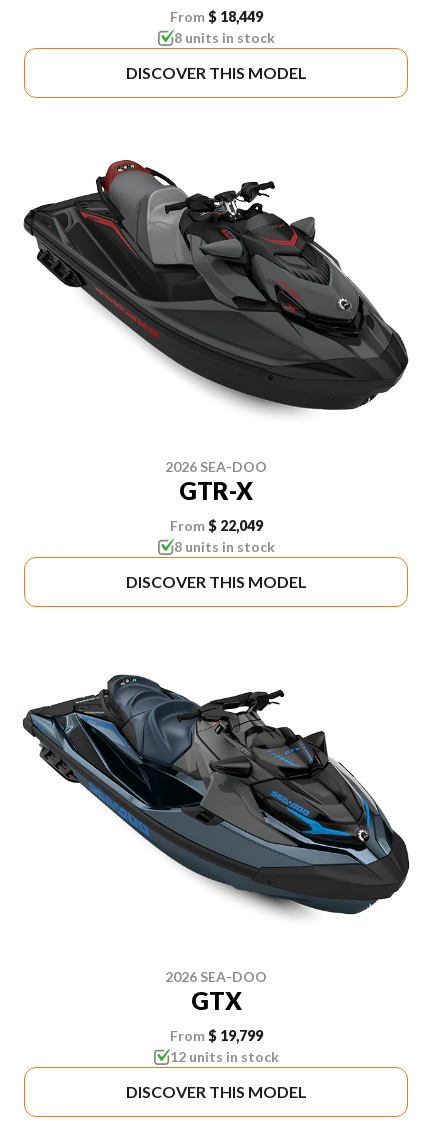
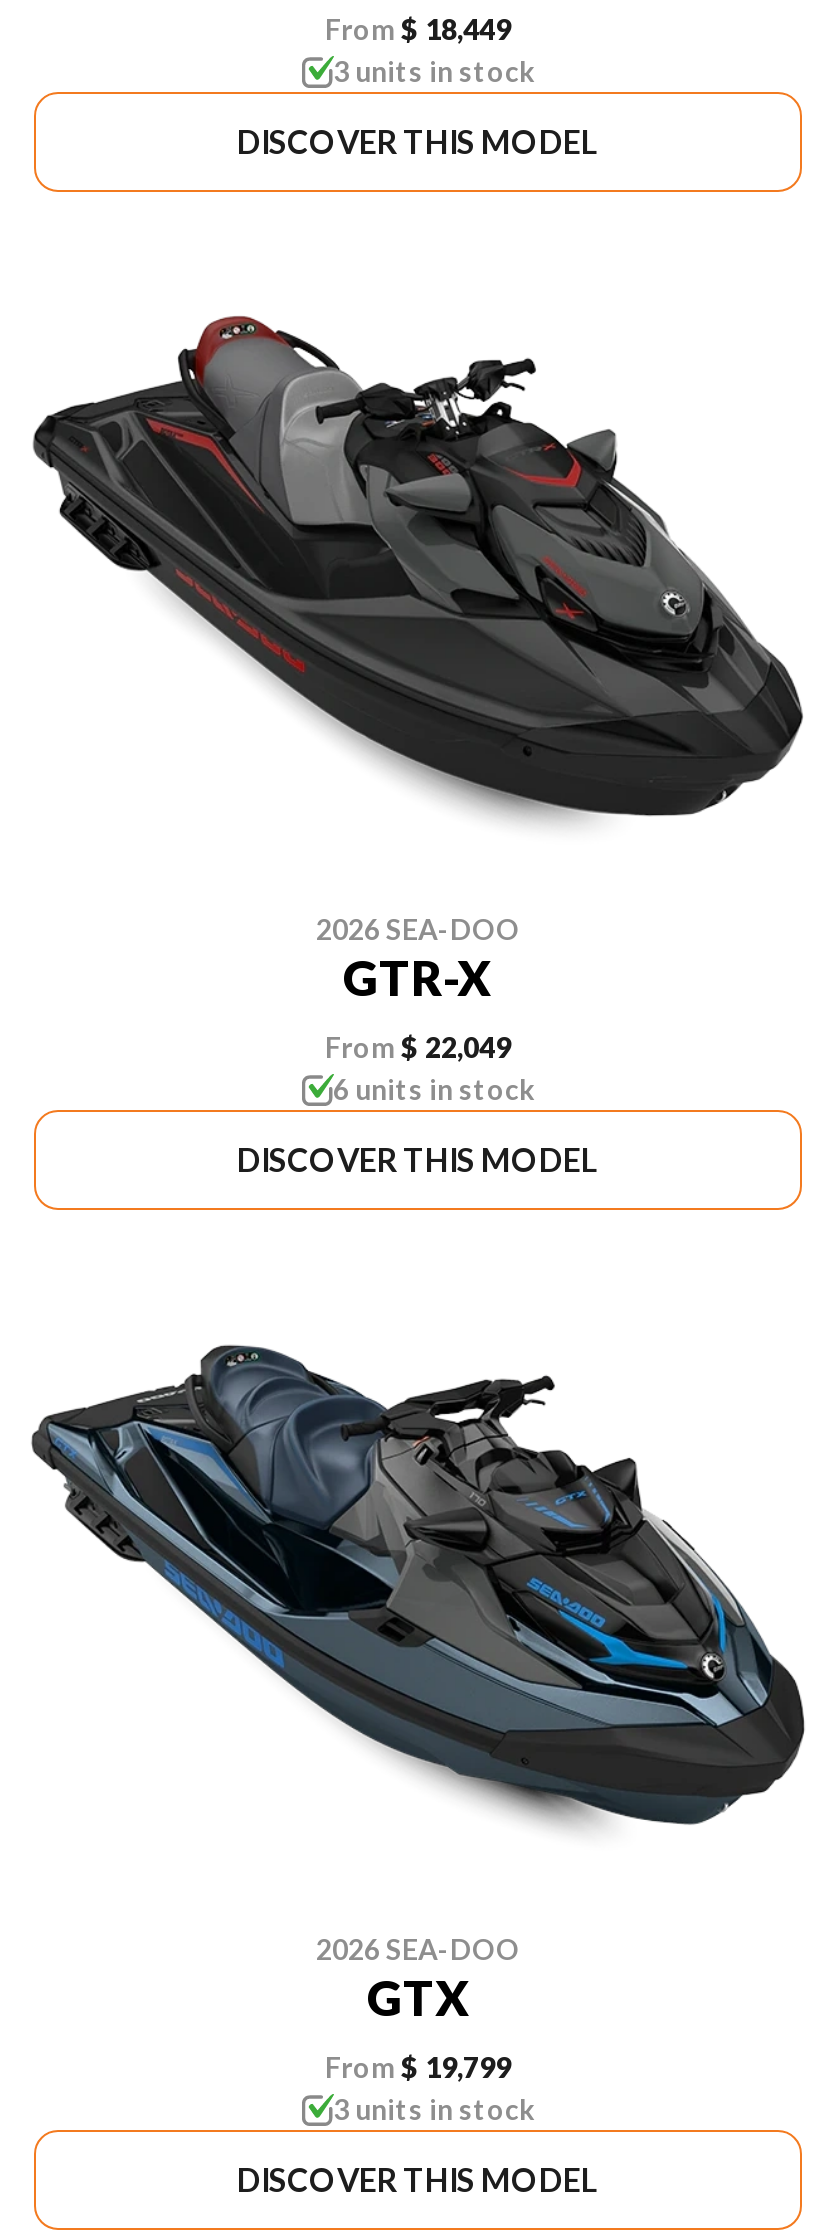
[173,29,274,46] 8 units in stock -> [333,53,535,87] 3 units in stock
[173,538,274,555] 8 units in stock -> [333,1072,535,1106] 6 units in stock
[169,1048,278,1065] 12 units in stock -> [333,2092,535,2126] 3 units in stock

